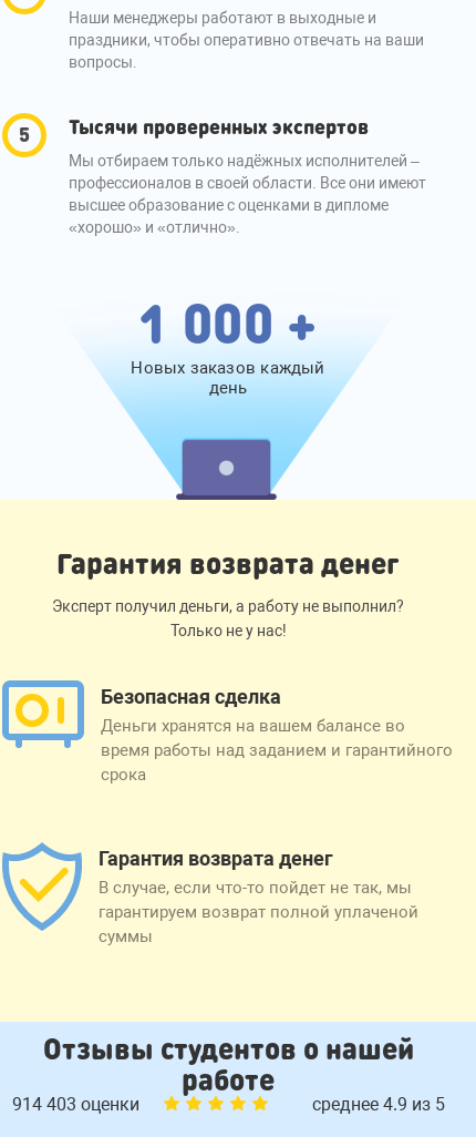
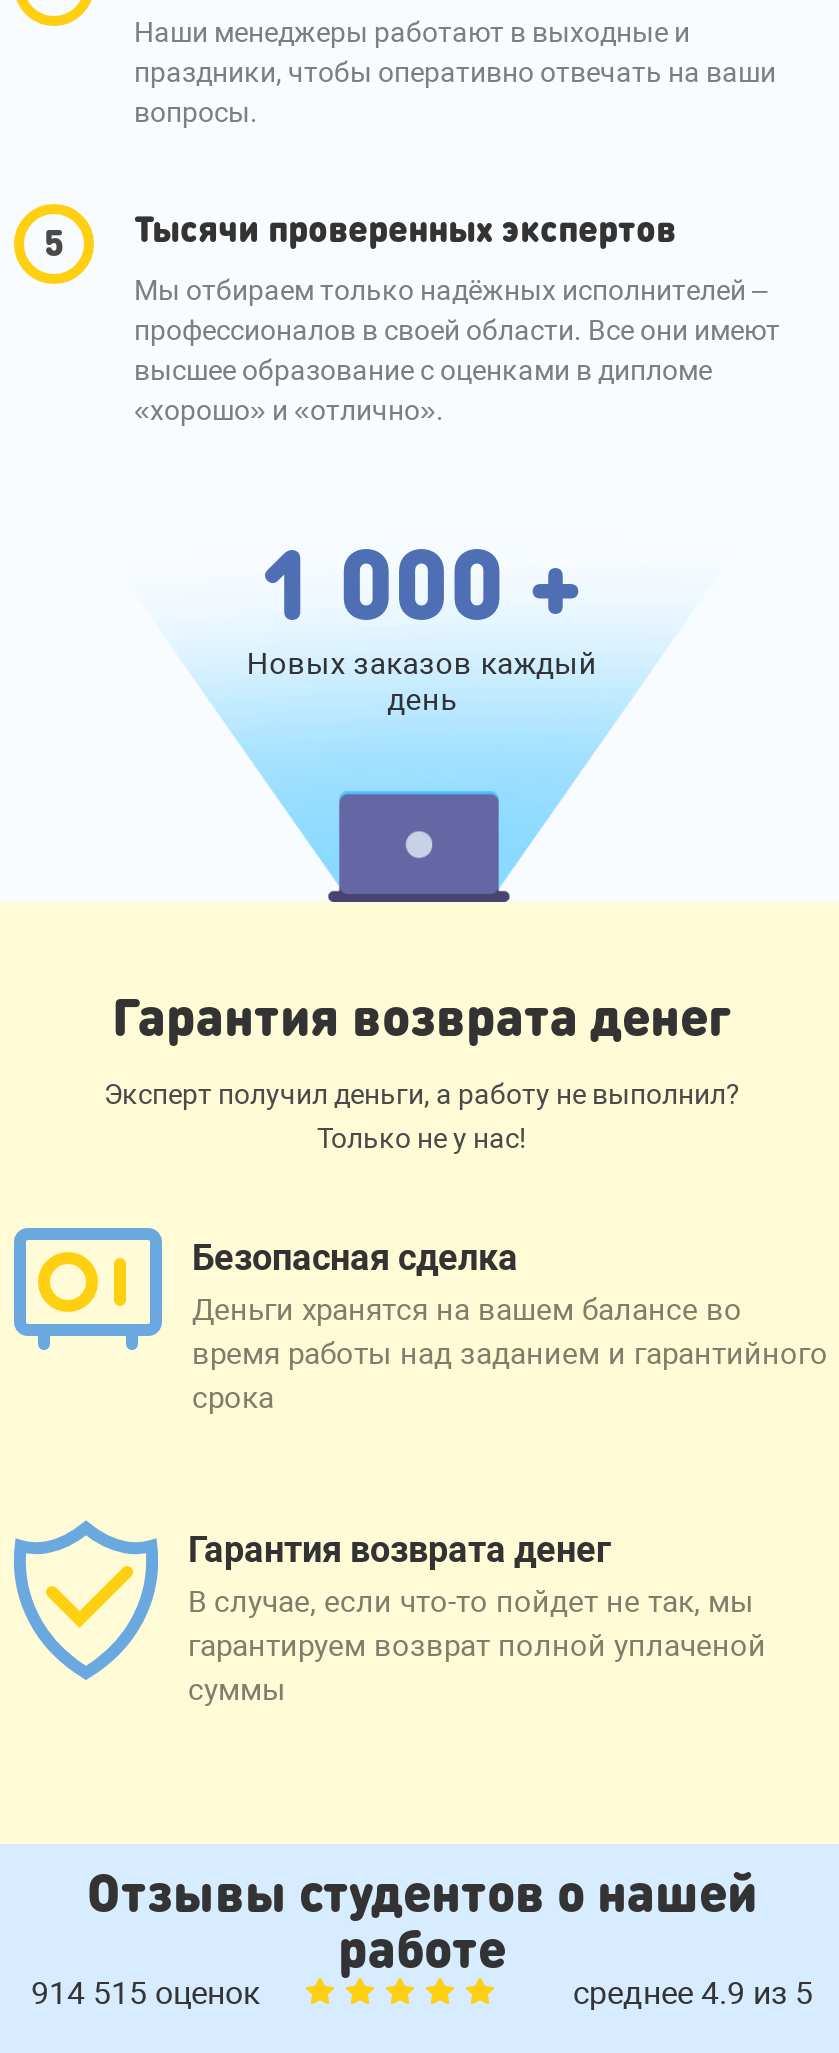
[12,1094,143,1115] 914 403 оценки -> [31,1974,269,2012] 914 515 оценок

